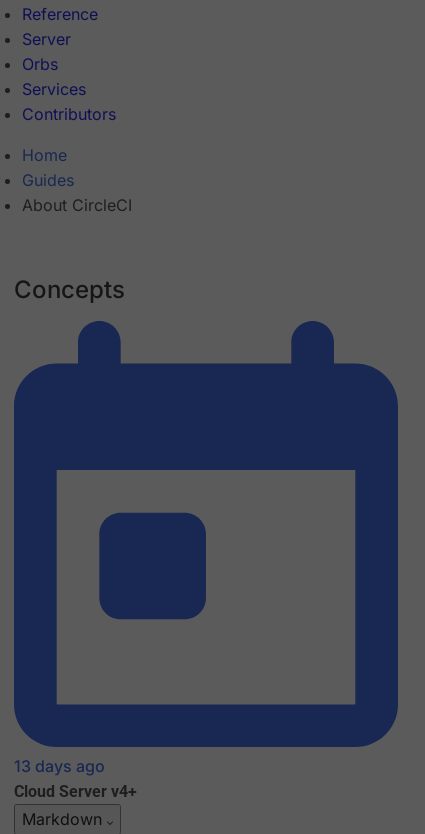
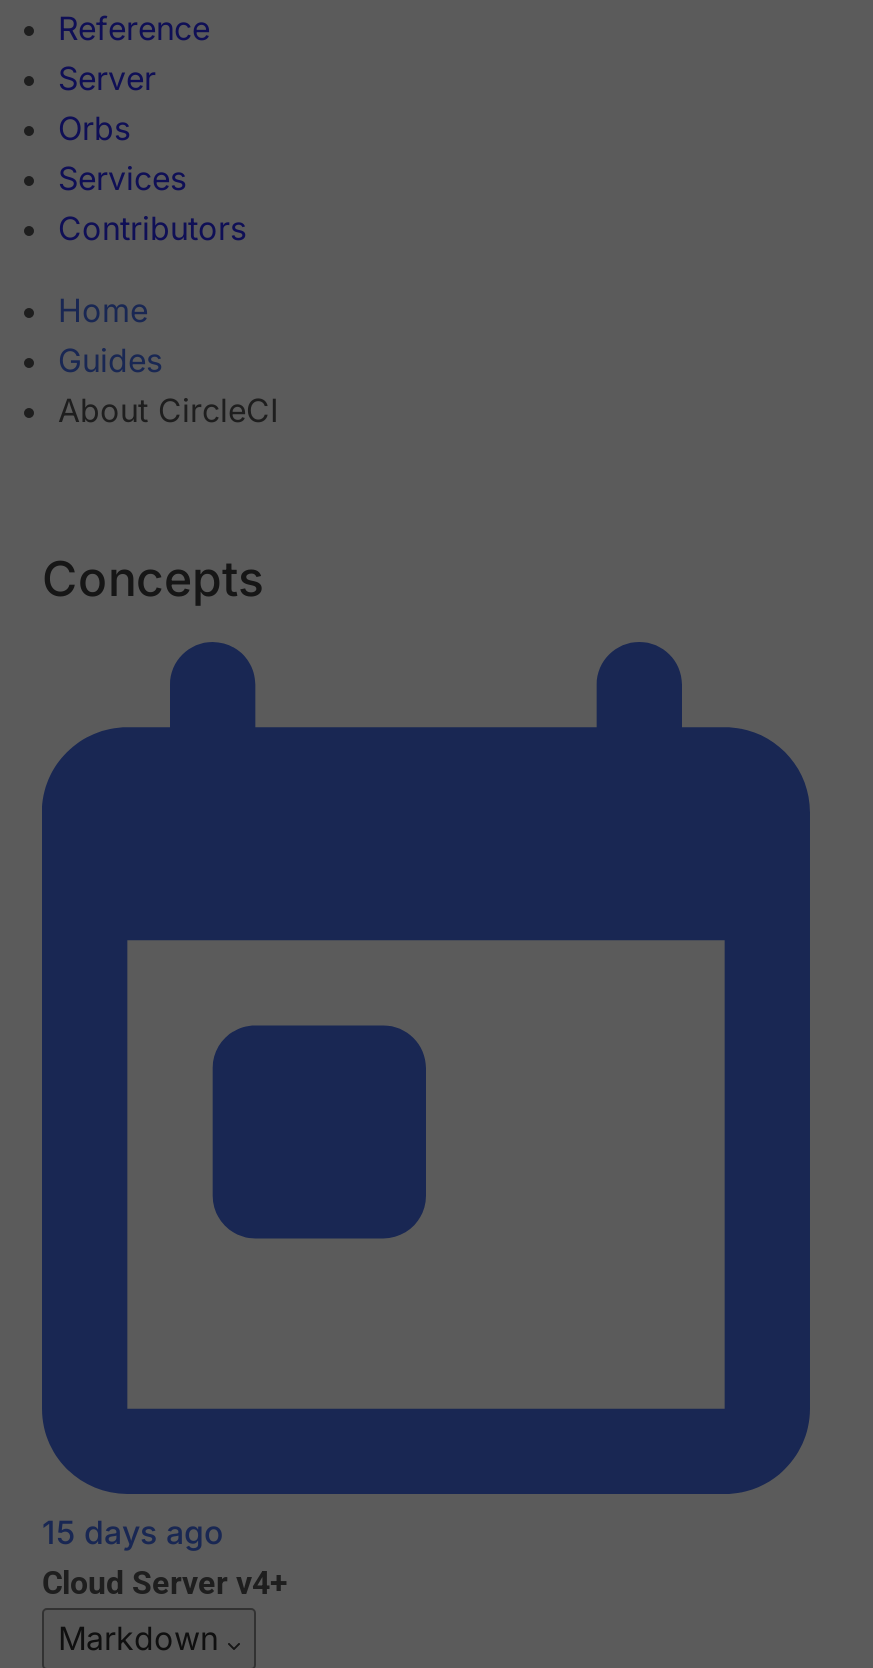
[14,756,105,776] 13 days ago -> [42,1513,224,1553] 15 days ago

